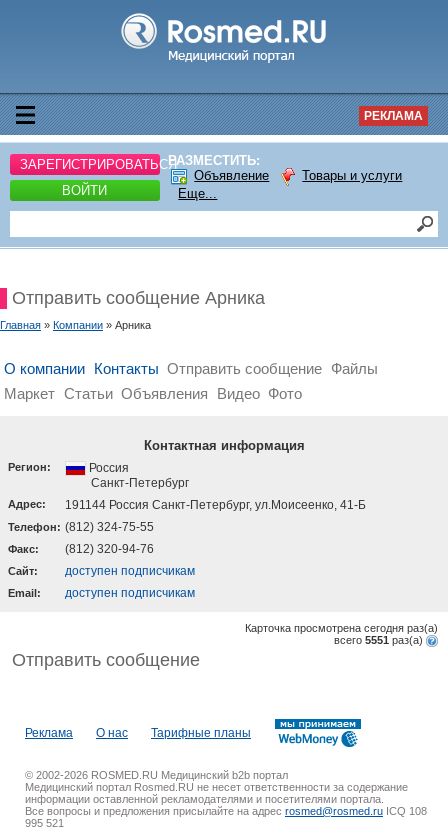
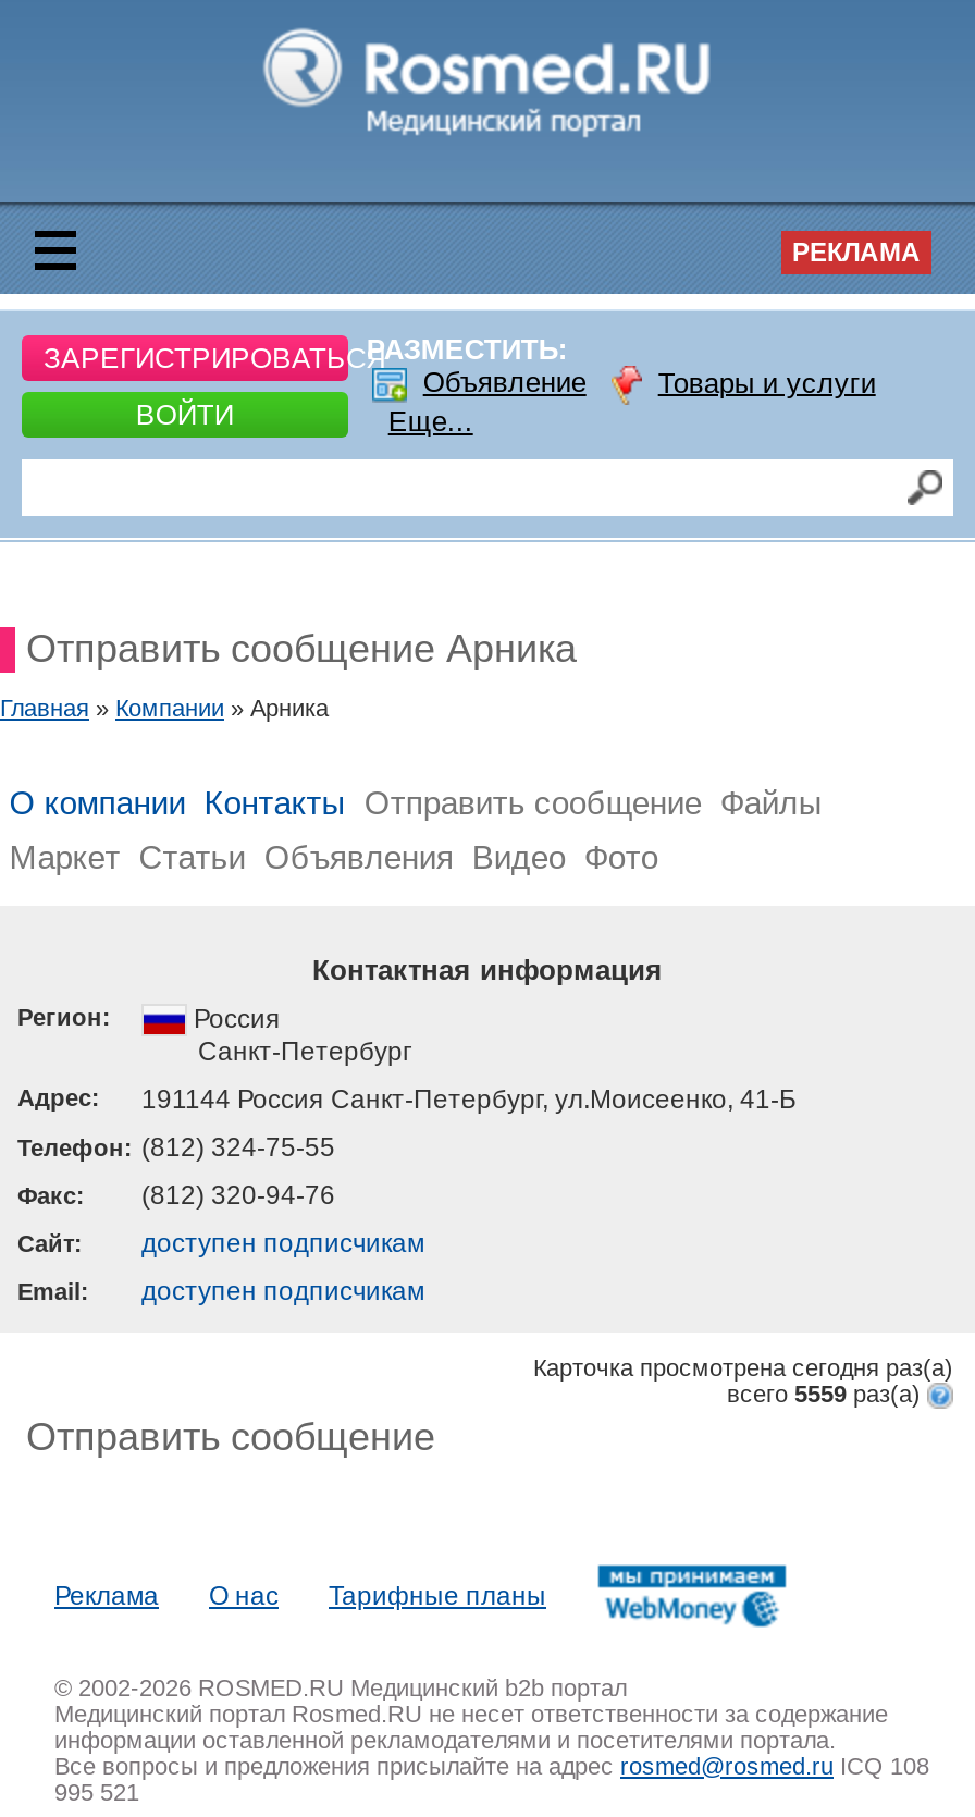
[334,634,426,646] всего 5551 раз(a) -> [727,1380,927,1407] всего 5559 раз(a)

